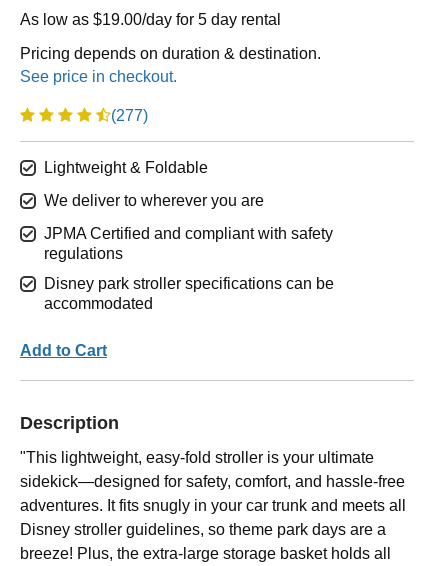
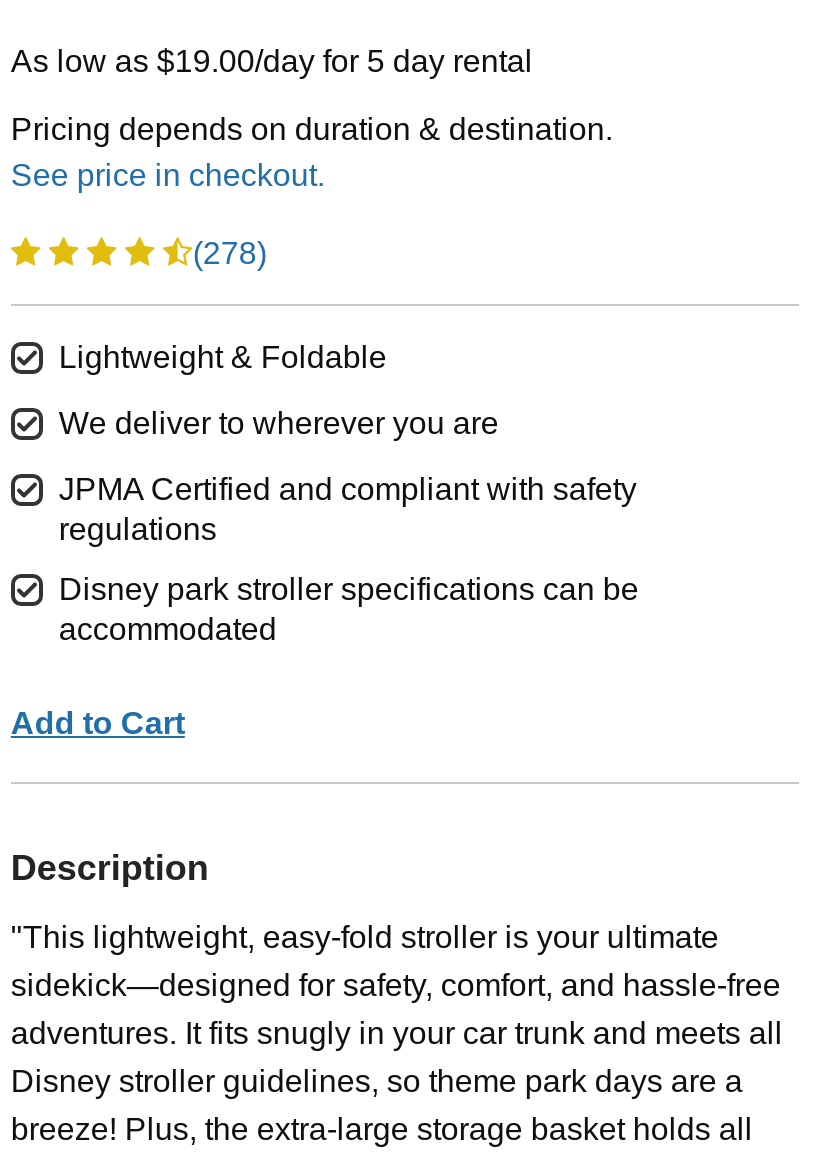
[111,107,148,124] (277) -> [193,236,267,270] (278)

